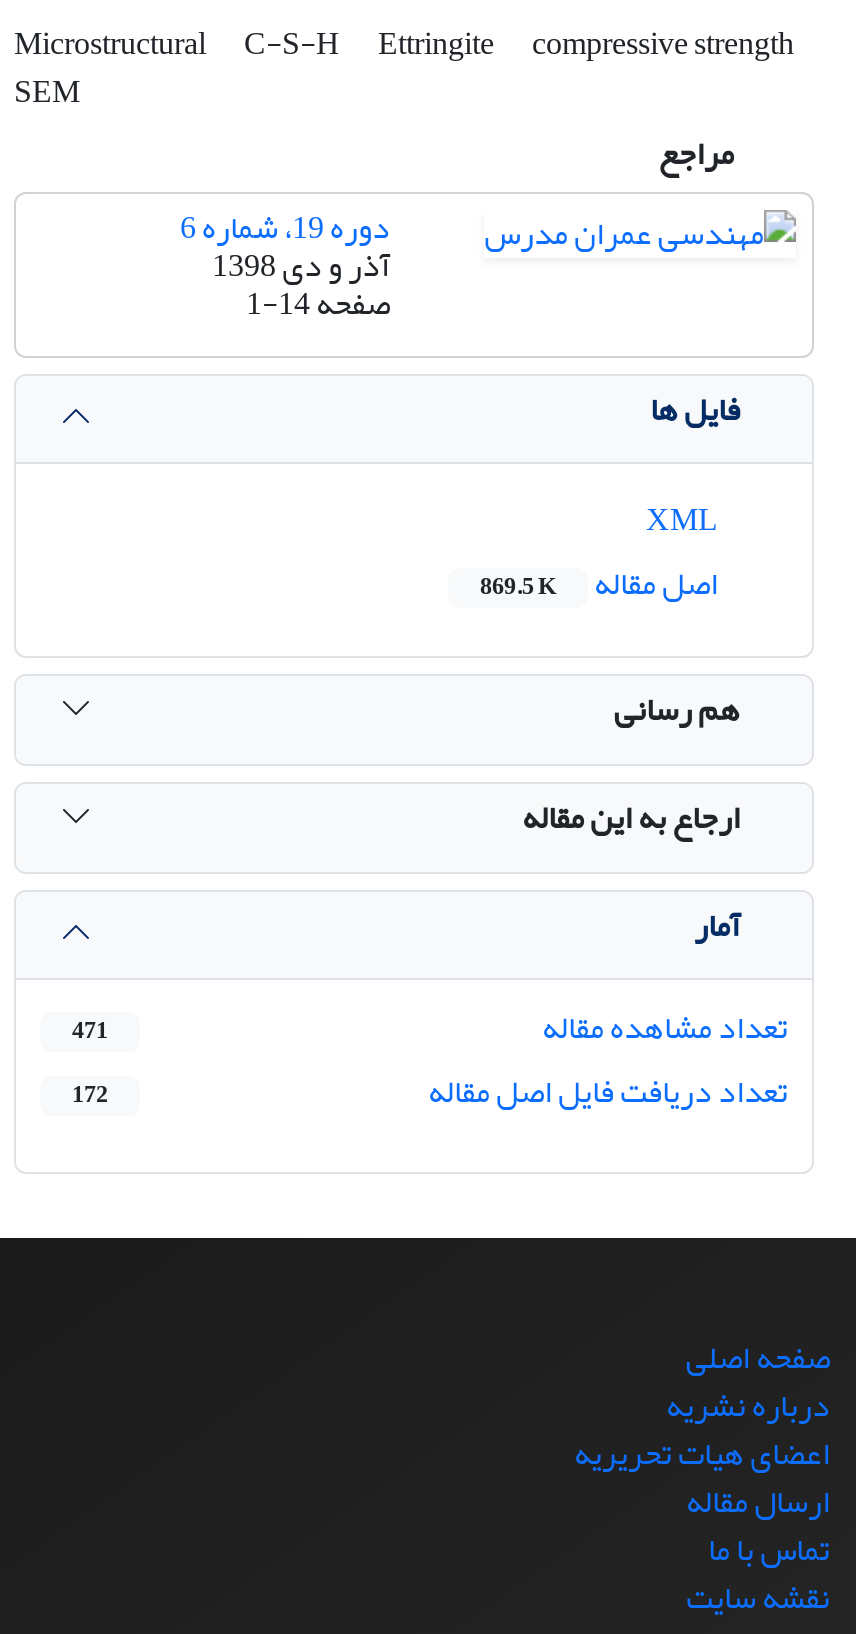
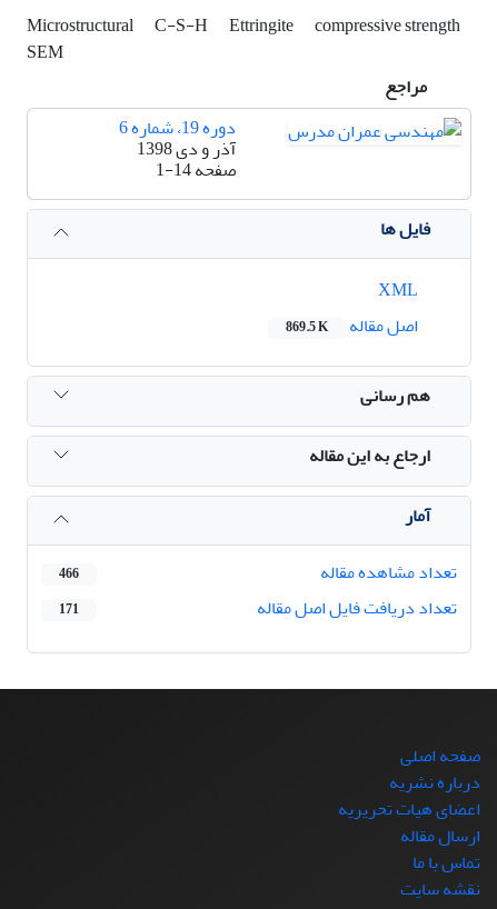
[72,1008,108,1054] 471 -> [59,561,79,587] 466
[72,1072,108,1118] 172 -> [59,597,79,622] 171

